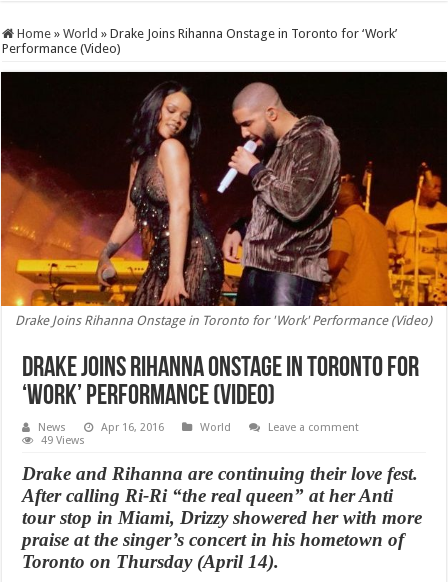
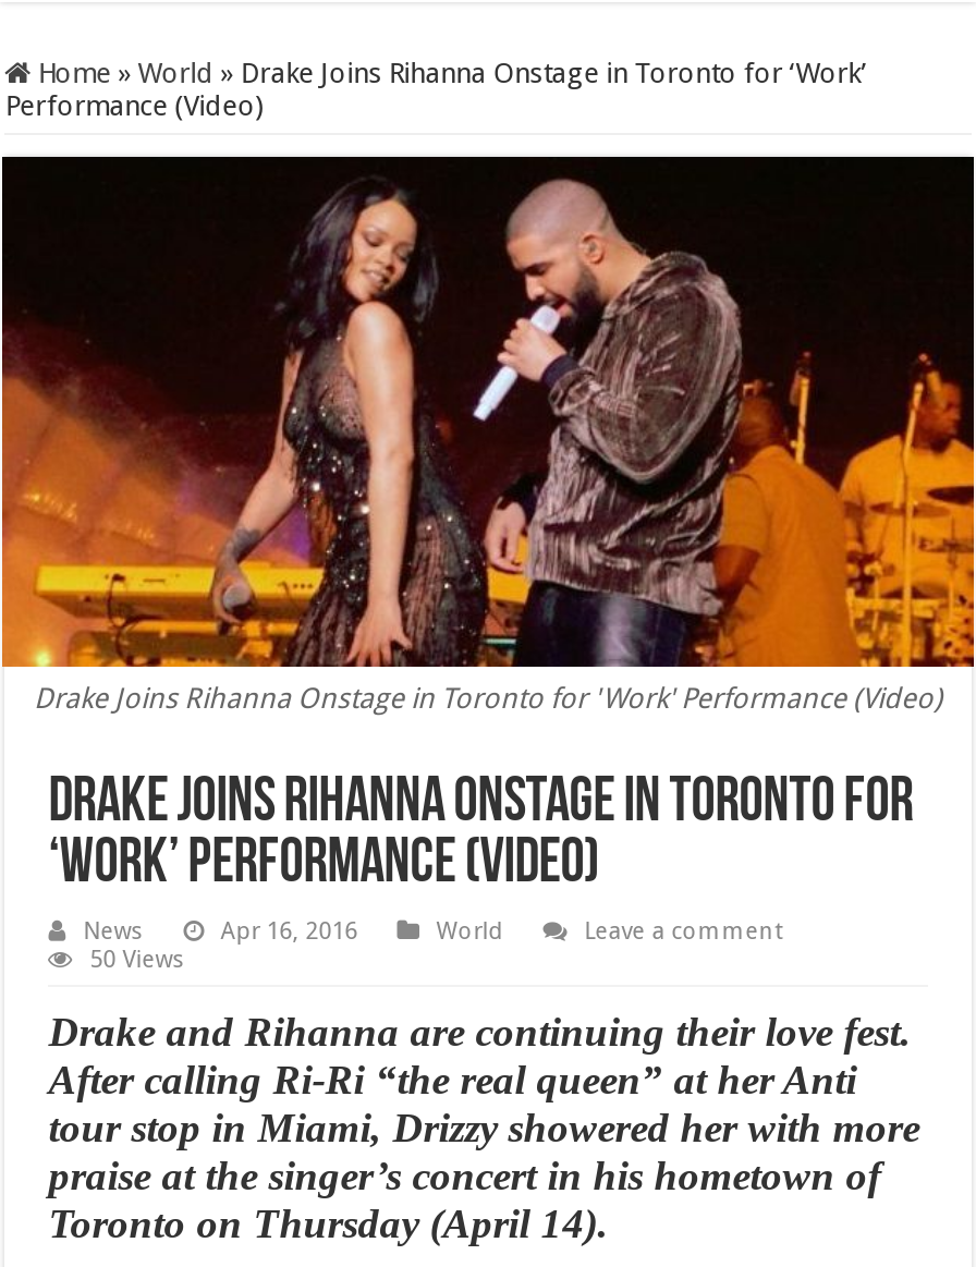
[41,434,85,447] 49 Views -> [90,946,186,974] 50 Views

